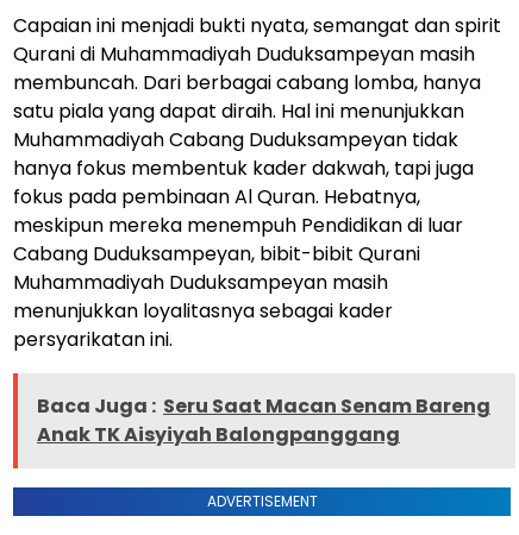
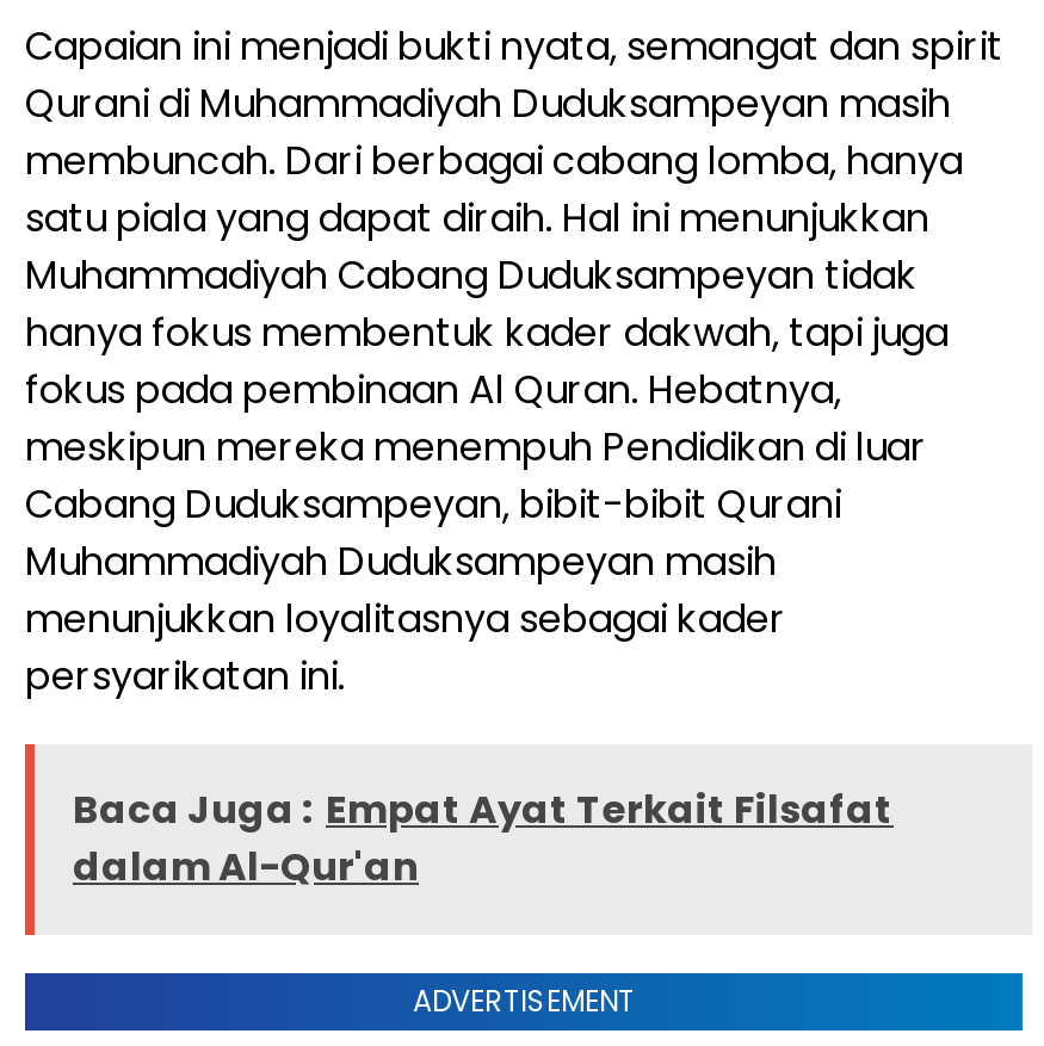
[37,392,490,448] Baca Juga : Seru Saat Macan Senam Bareng | Anak TK Aisyiyah Balongpanggang -> [73,783,894,895] Baca Juga : Empat Ayat Terkait Filsafat | dalam Al-Qur'an

